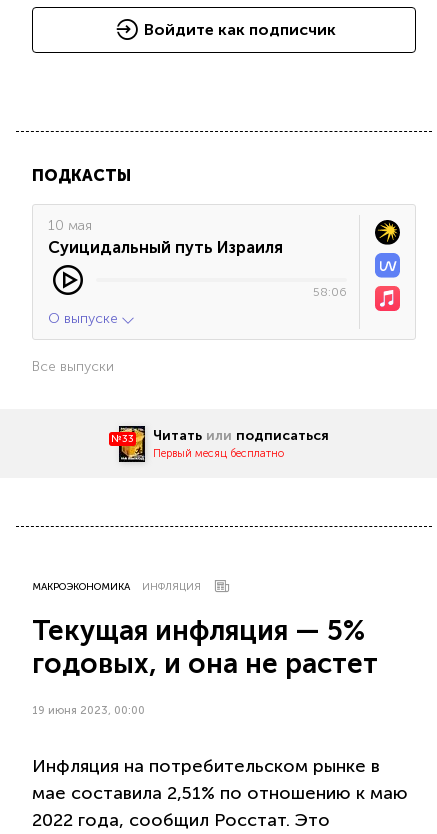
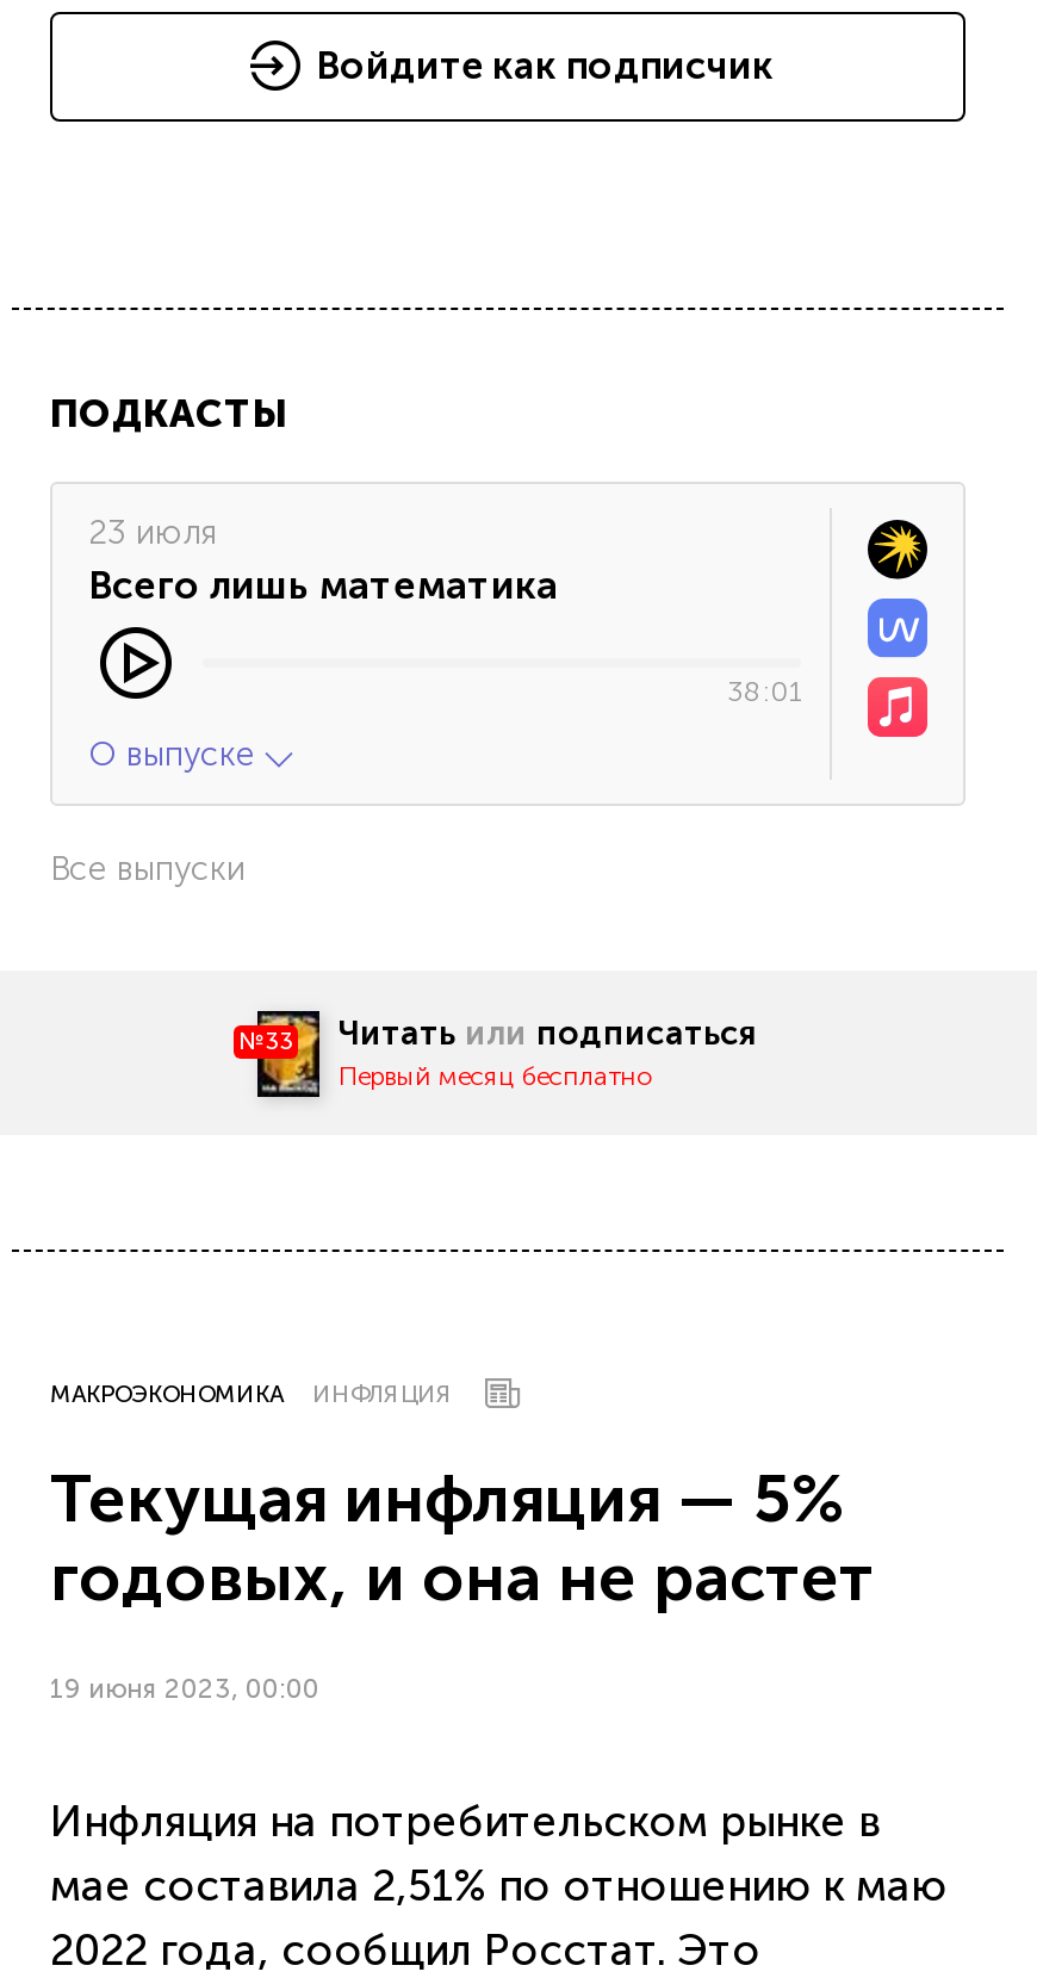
[48,217,283,257] 10 мая | Суицидальный путь Израиля -> [88,513,558,608] 23 июля | Всего лишь математика
[313,285,347,299] 58:06 -> [727,675,801,708] 38:01

